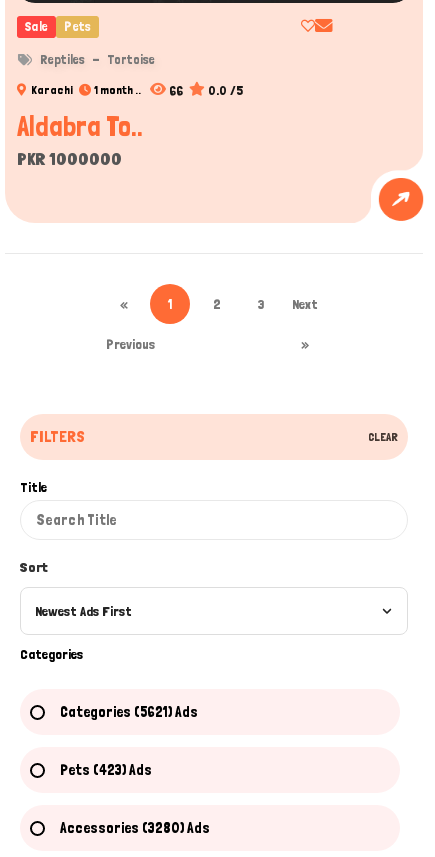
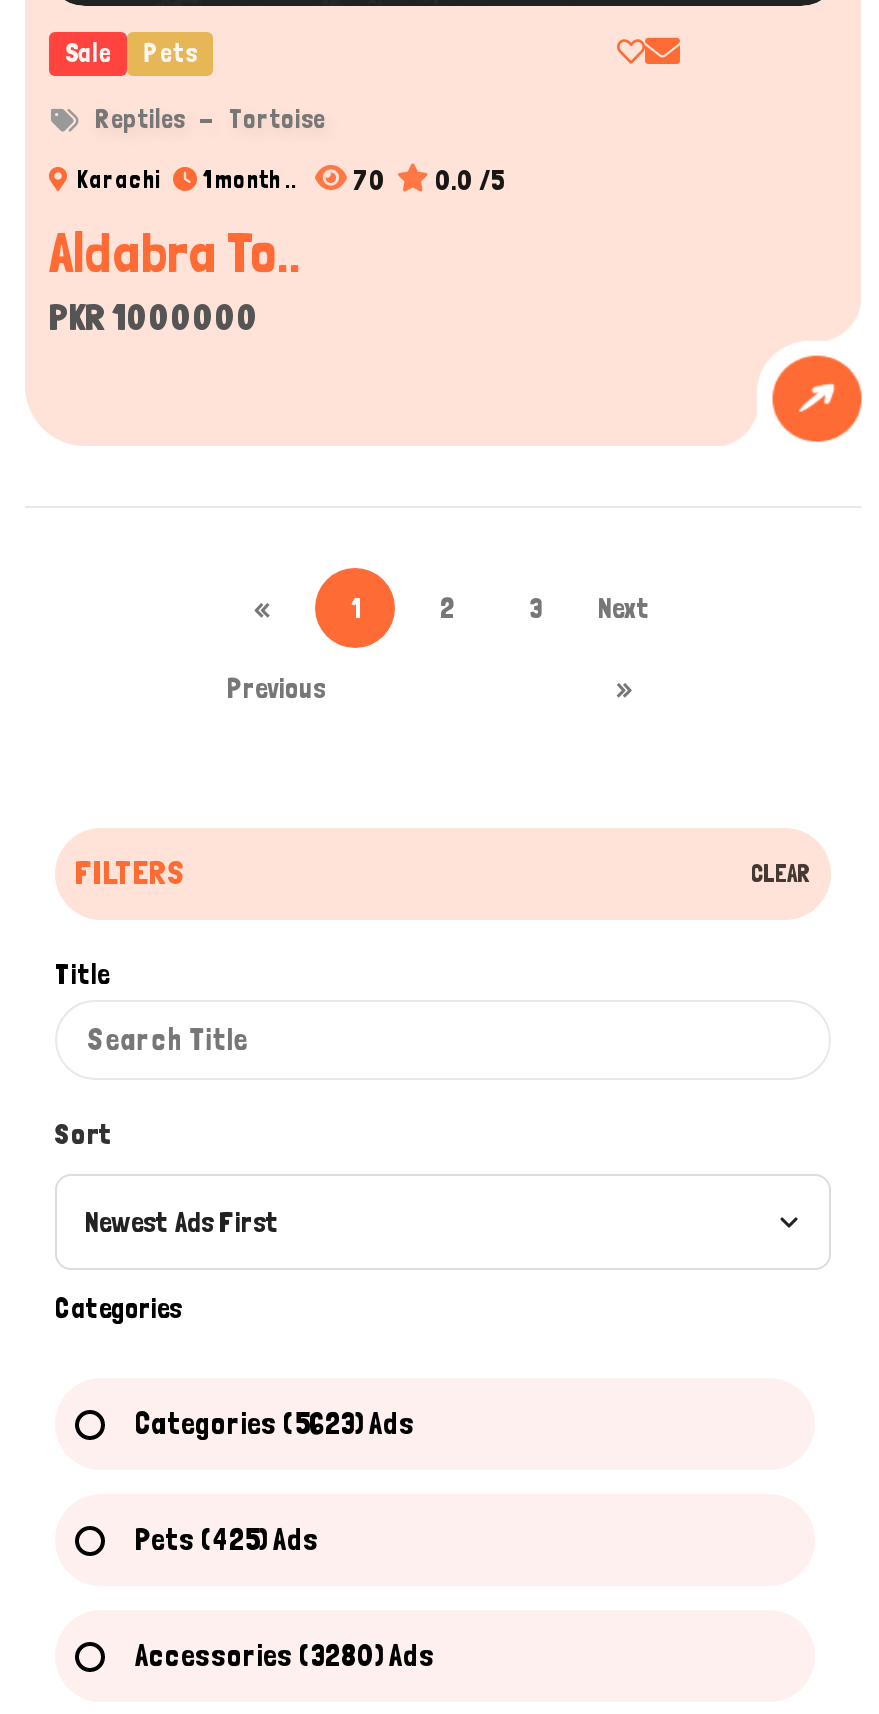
[29,81,243,97] Karachi 1 month .. 66 0.0 /5 -> [73,163,505,195] Karachi 1 month .. 70 0.0 /5
[60,703,198,721] Categories (5621) Ads -> [135,1406,415,1442] Categories (5623) Ads
[60,761,152,779] Pets (423) Ads -> [135,1522,319,1558] Pets (425) Ads

